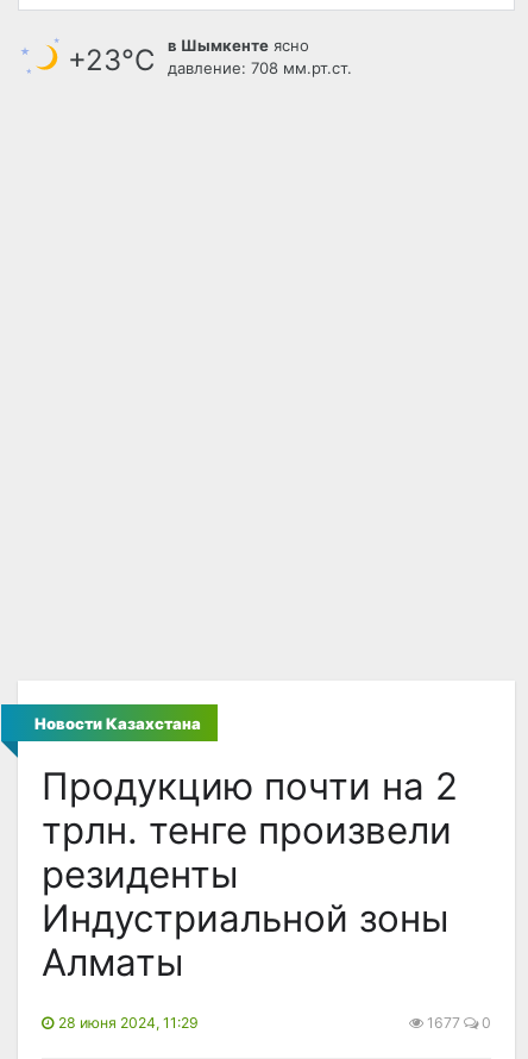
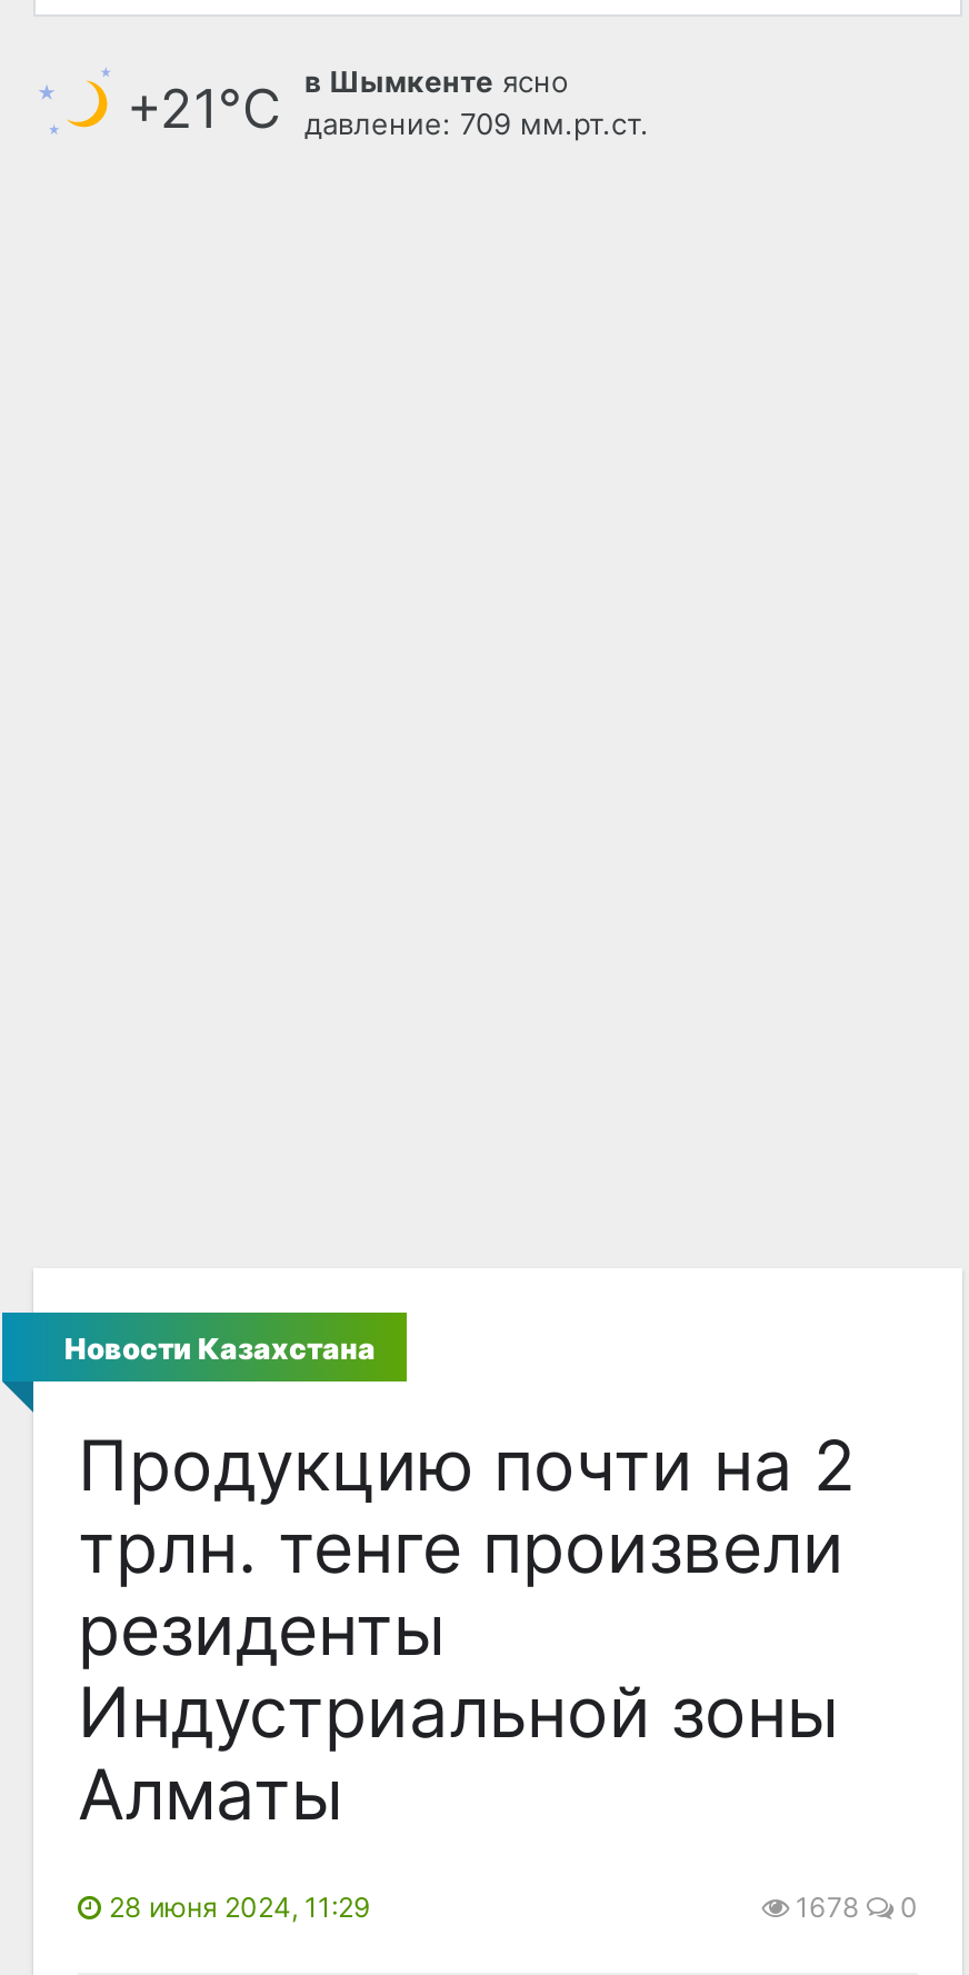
[68,43,155,77] +23°С -> [127,77,280,141] +21°С
[168,58,352,77] давление: 708 мм.рт.ст. -> [304,106,649,141] давление: 709 мм.рт.ст.
[423,1014,491,1032] 1677 0 -> [789,1891,918,1924] 1678 0

